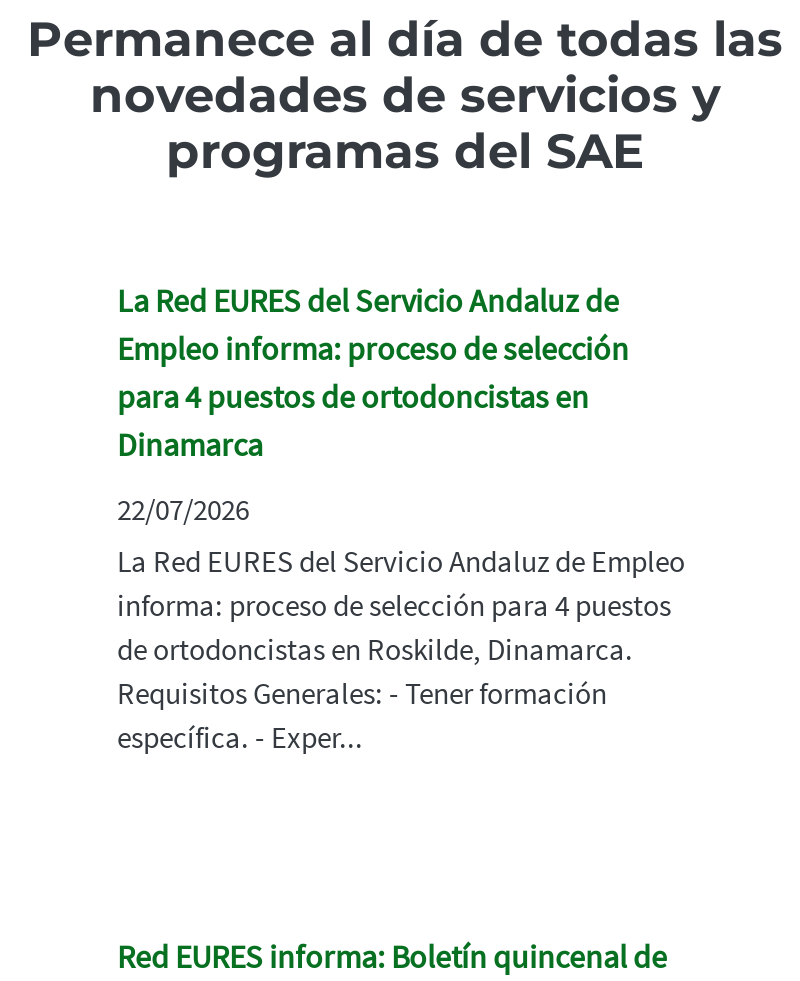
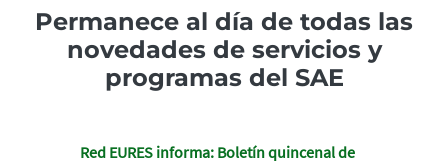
[117,279,685,755] La Red EURES del Servicio Andaluz de | Empleo informa: proceso de selección | para 4 puestos de ortodoncistas en | Dinamarca | 22/07/2026 | La Red EURES del Servicio Andaluz de Empleo | informa: proceso de selección para 4 puestos | de ortodoncistas en Roskilde, Dinamarca. | Requisitos Generales: - Tener formación | específica. - Exper... -> none

